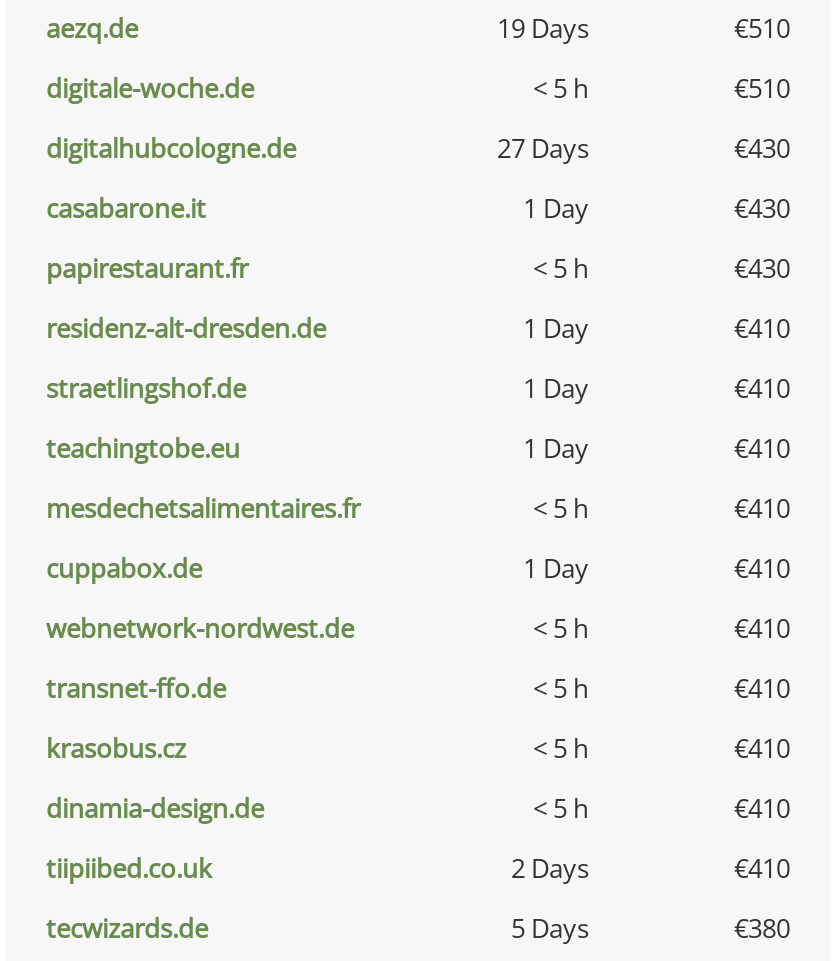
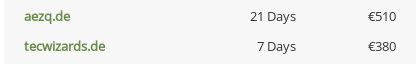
[497,10,589,46] 19 Days -> [249,7,295,25] 21 Days
[46,70,790,886] digitale-woche.de | < 5 h | €510 | digitalhubcologne.de | 27 Days | €430 | casabarone.it | 1 Day | €430 | papirestaurant.fr | < 5 h | €430 | residenz-alt-dresden.de | 1 Day | €410 | straetlingshof.de | 1 Day | €410 | teachingtobe.eu | 1 Day | €410 | mesdechetsalimentaires.fr | < 5 h | €410 | cuppabox.de | 1 Day | €410 | webnetwork-nordwest.de | < 5 h | €410 | transnet-ffo.de | < 5 h | €410 | krasobus.cz | < 5 h | €410 | dinamia-design.de | < 5 h | €410 | tiipiibed.co.uk | 2 Days | €410 -> none
[511,910,589,946] 5 Days -> [256,37,295,55] 7 Days

